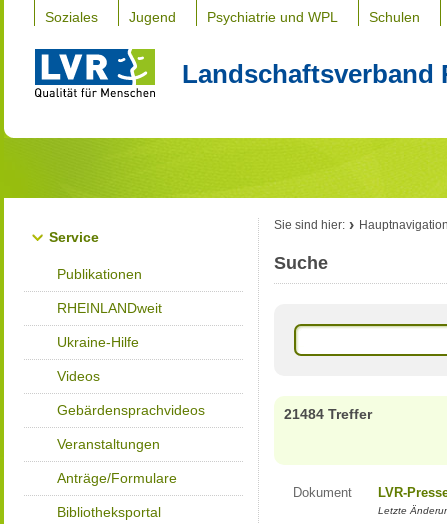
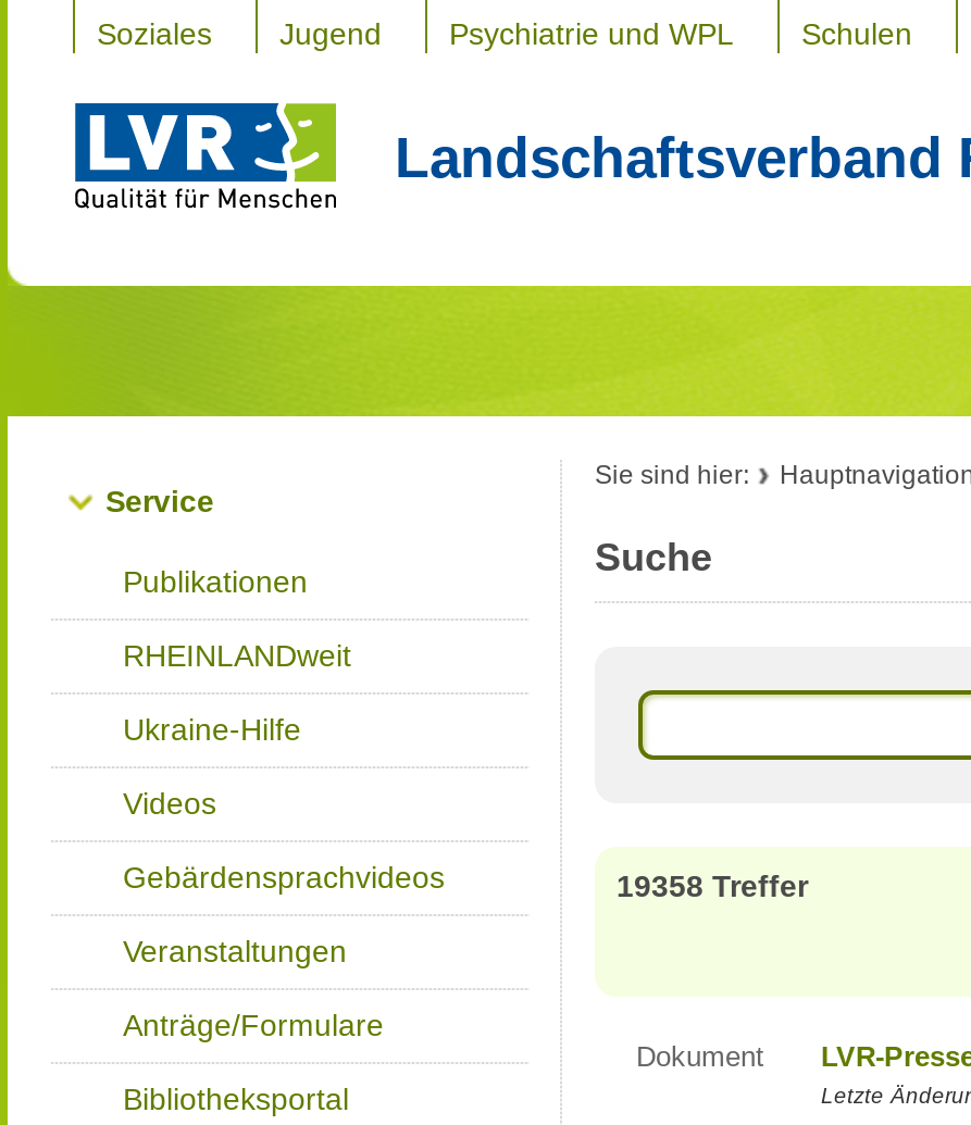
[284,406,372,422] 21484 Treffer -> [617,868,808,903] 19358 Treffer

